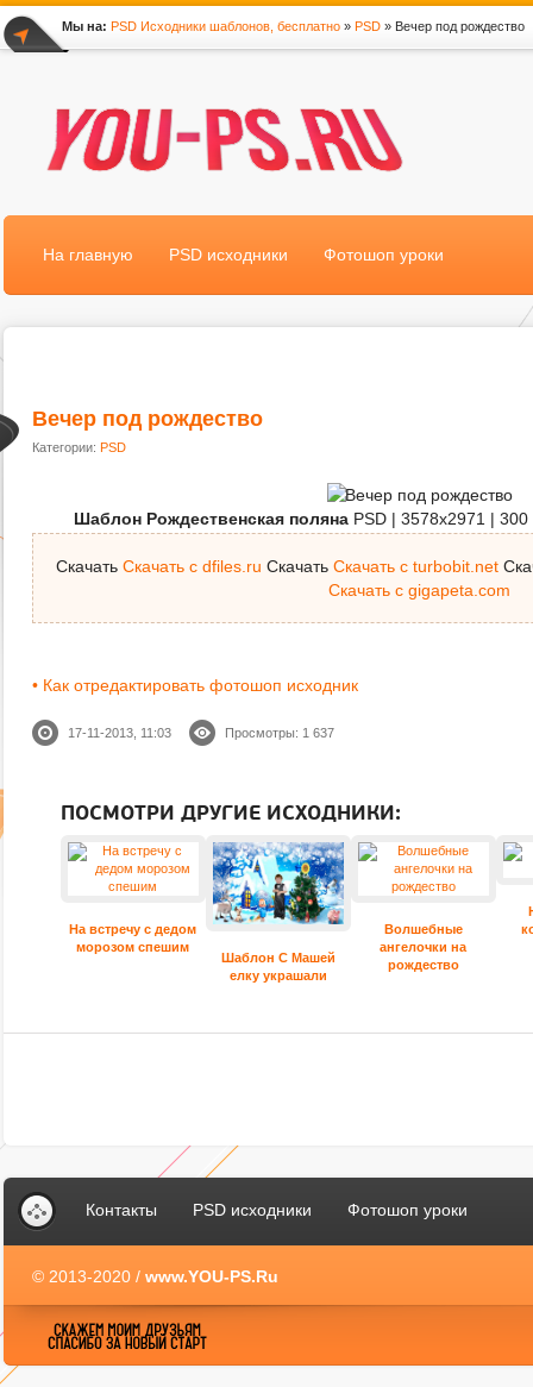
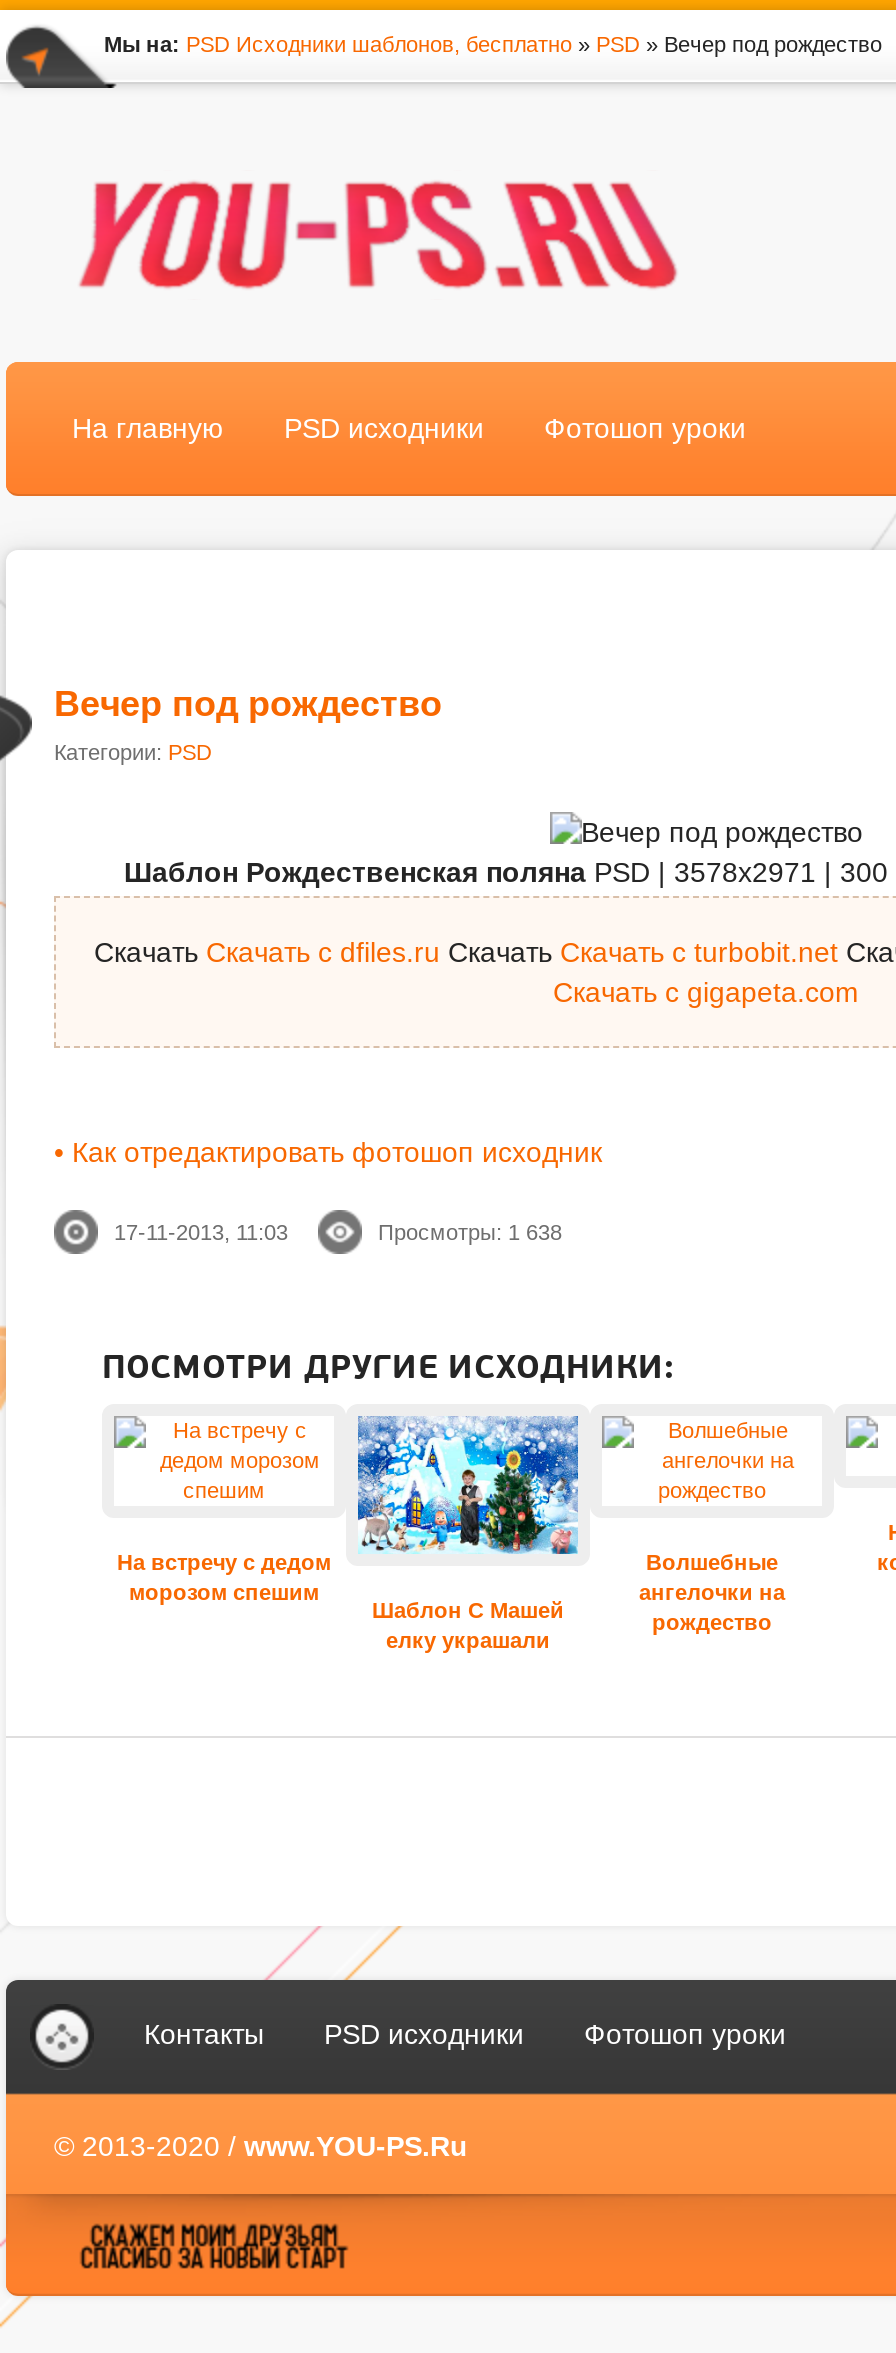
[225,725,334,739] Просмотры: 1 637 -> [378,1219,562,1243] Просмотры: 1 638

